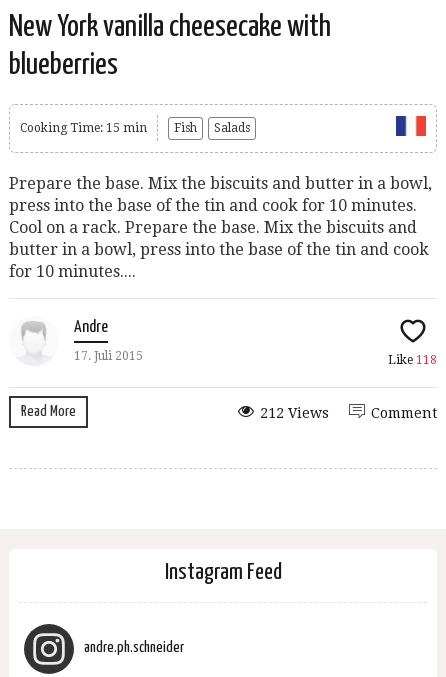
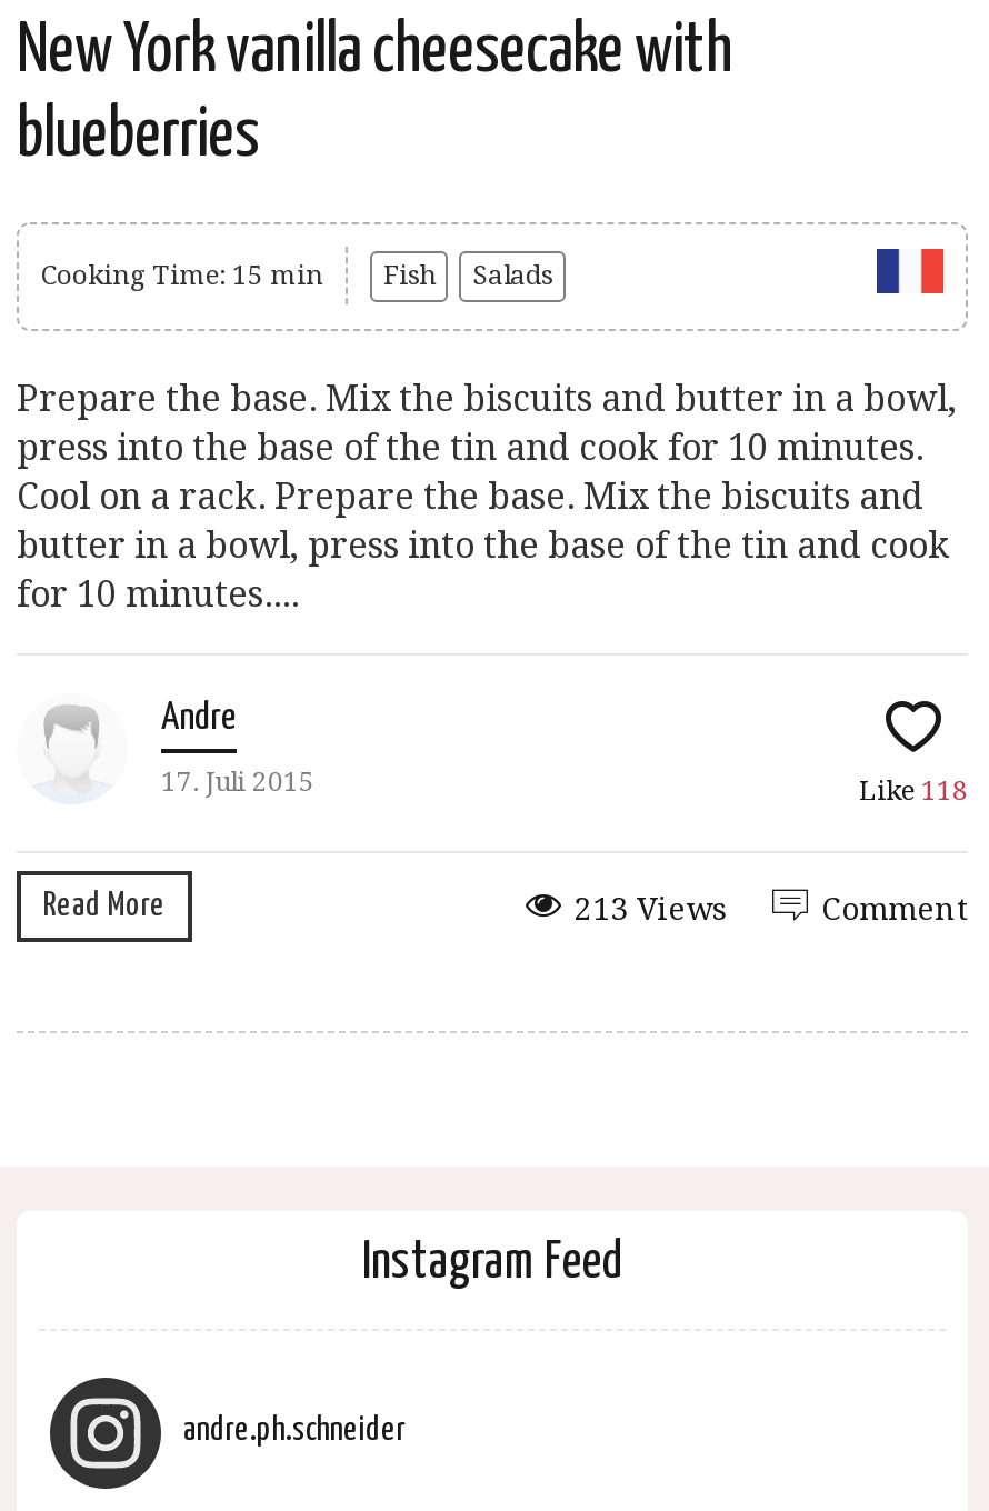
[260,405,329,421] 212 Views -> [575,891,728,927] 213 Views

